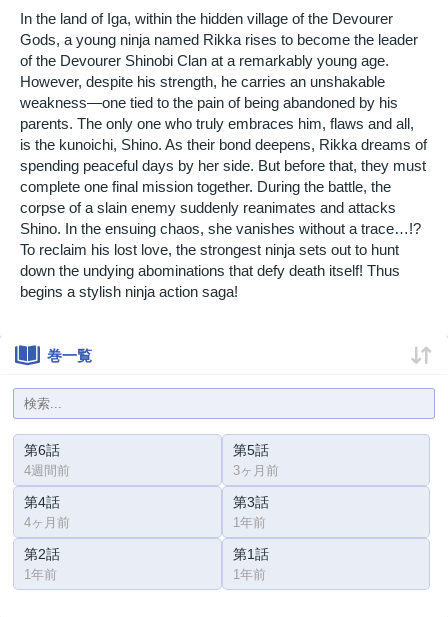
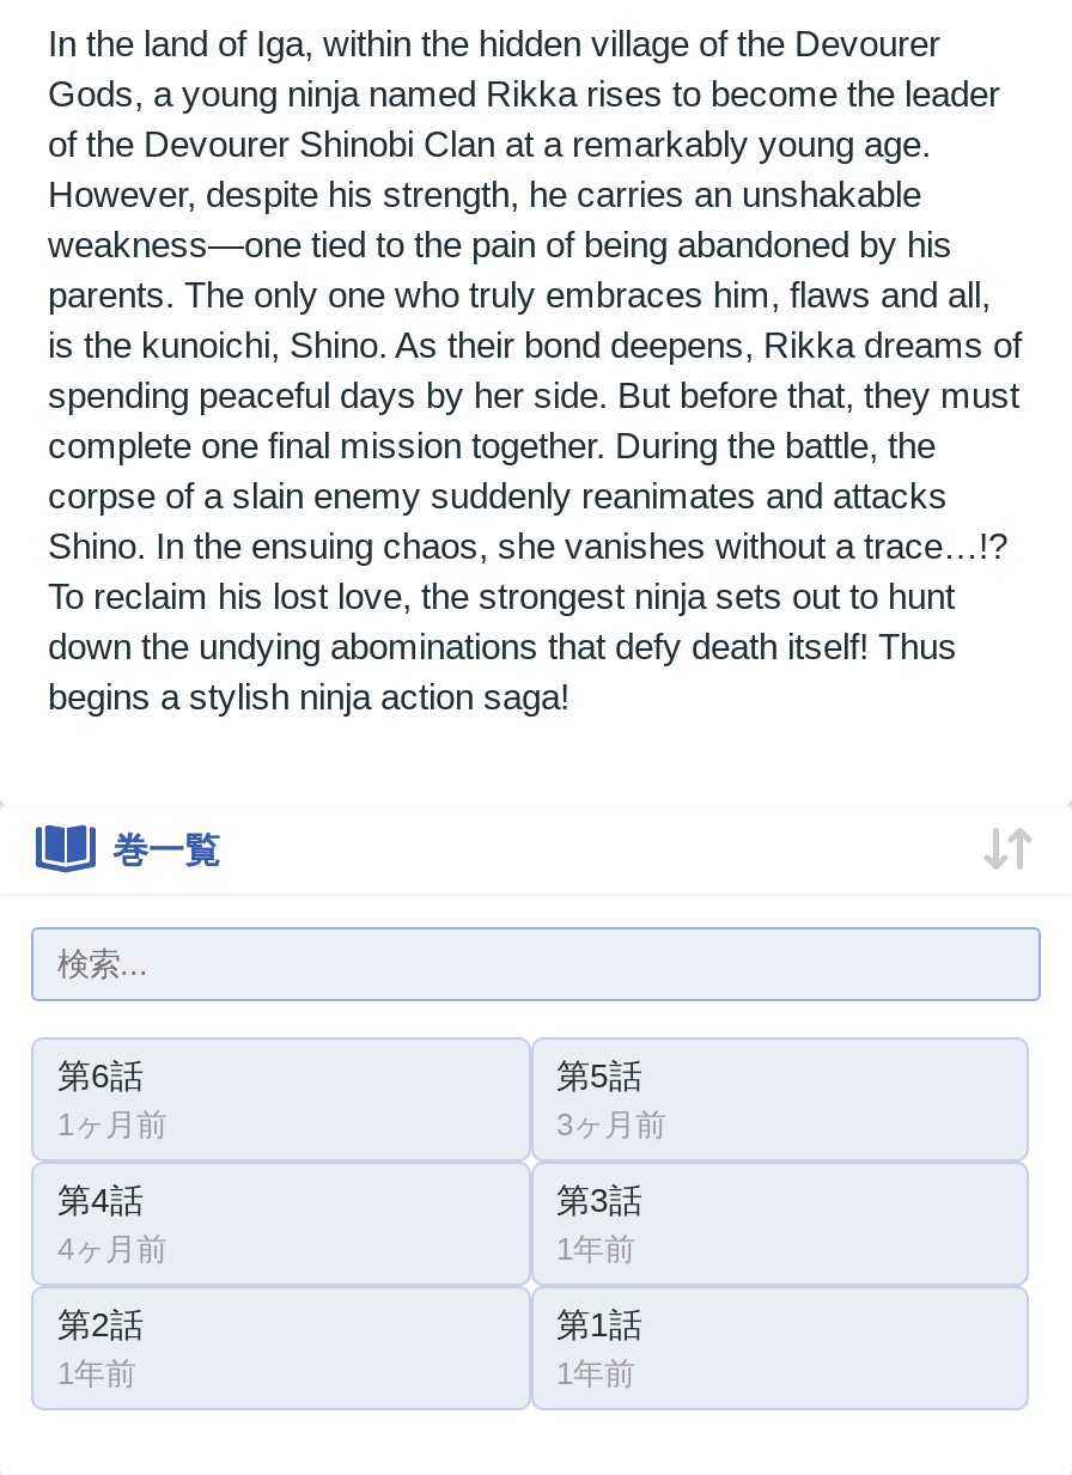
[24,463,70,478] 4週間前 -> [57,1106,167,1142] 1ヶ月前

